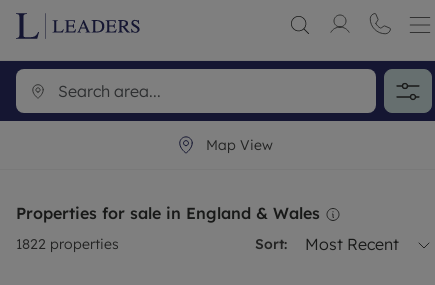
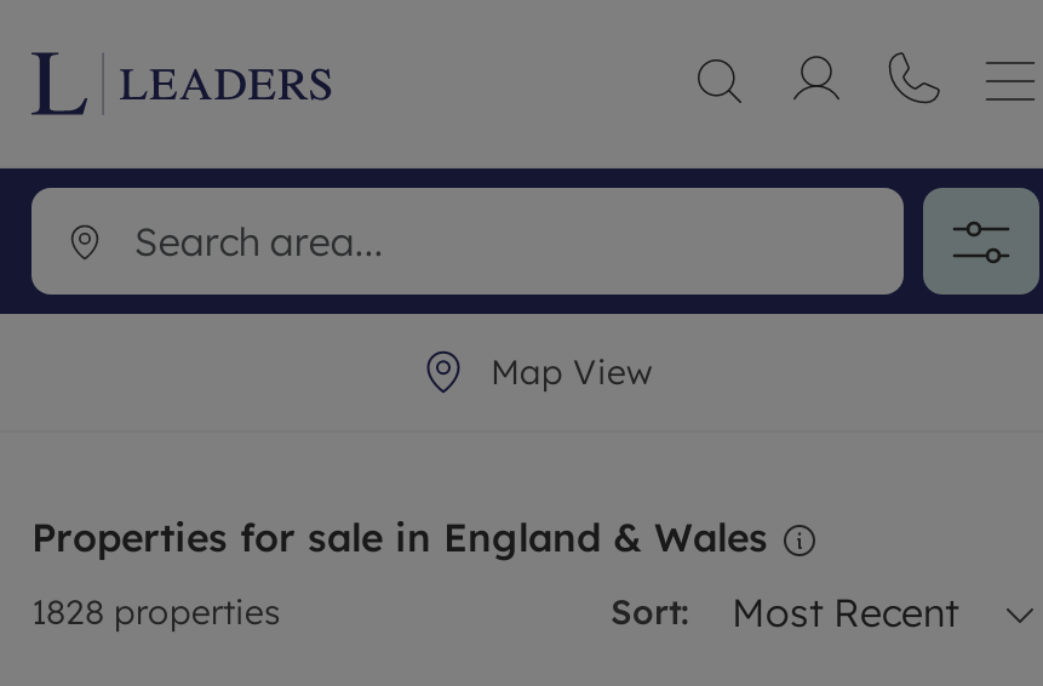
[16,235,119,253] 1822 properties -> [31,590,281,634] 1828 properties

